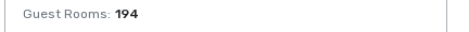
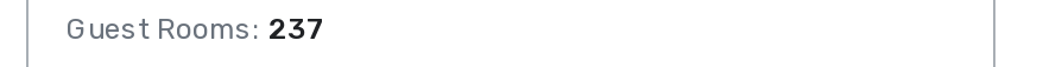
[23,6,139,21] Guest Rooms: 194 -> [67,13,325,46] Guest Rooms: 237

